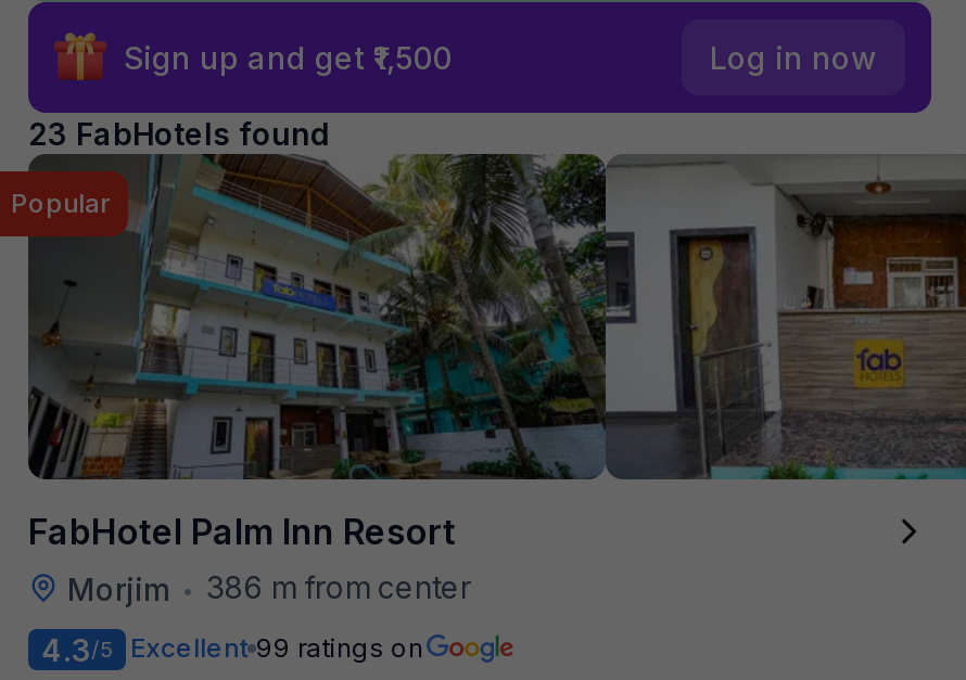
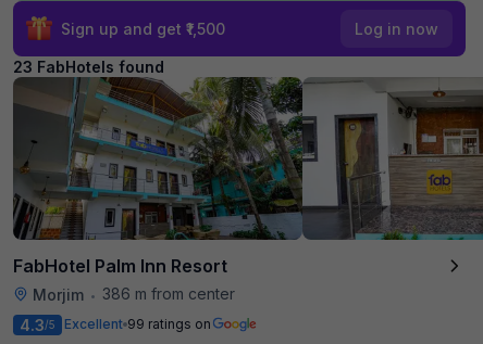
[11,185,111,218] Popular -> none

